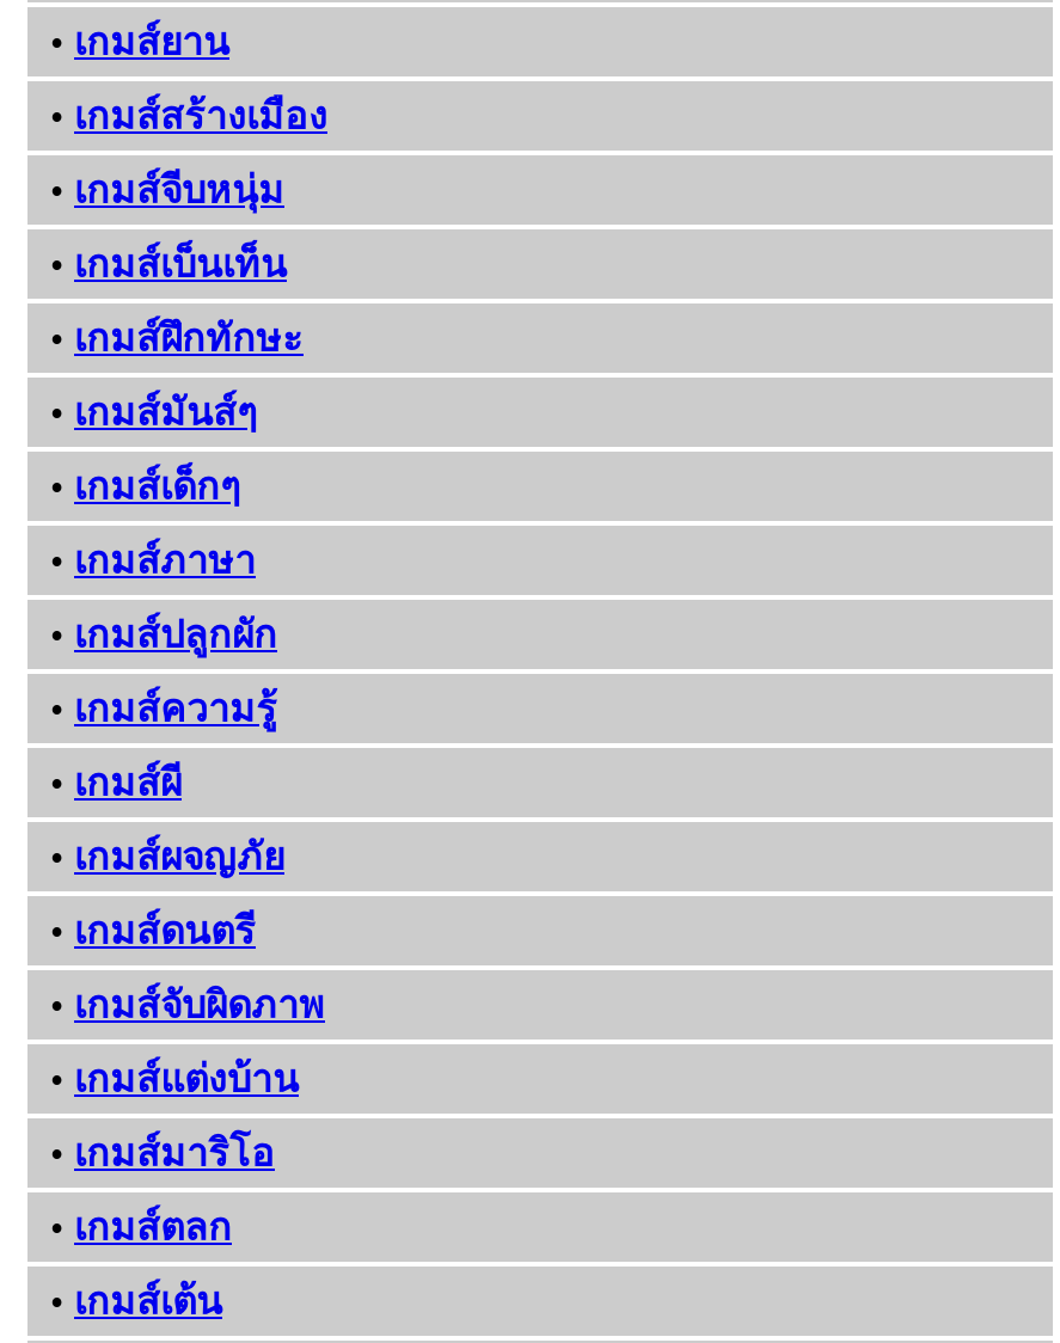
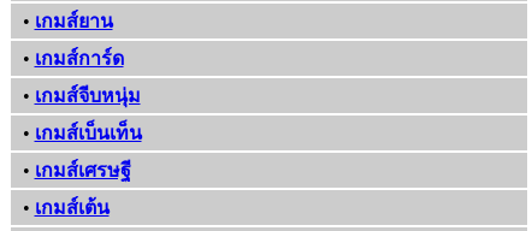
[31,96,327,136] •เกมส์สร้างเมือง -> [13,48,123,69] •เกมส์การ์ด
[31,318,325,1247] •เกมส์ฝึกทักษะ | •เกมส์มันส์ๆ | •เกมส์เด็กๆ | •เกมส์ภาษา | •เกมส์ปลูกผัก | •เกมส์ความรู้ | •เกมส์ผี | •เกมส์ผจญภัย | •เกมส์ดนตรี | •เกมส์จับผิดภาพ | •เกมส์แต่งบ้าน | •เกมส์มาริโอ | •เกมส์ตลก -> [13,160,131,180] •เกมส์เศรษฐี

